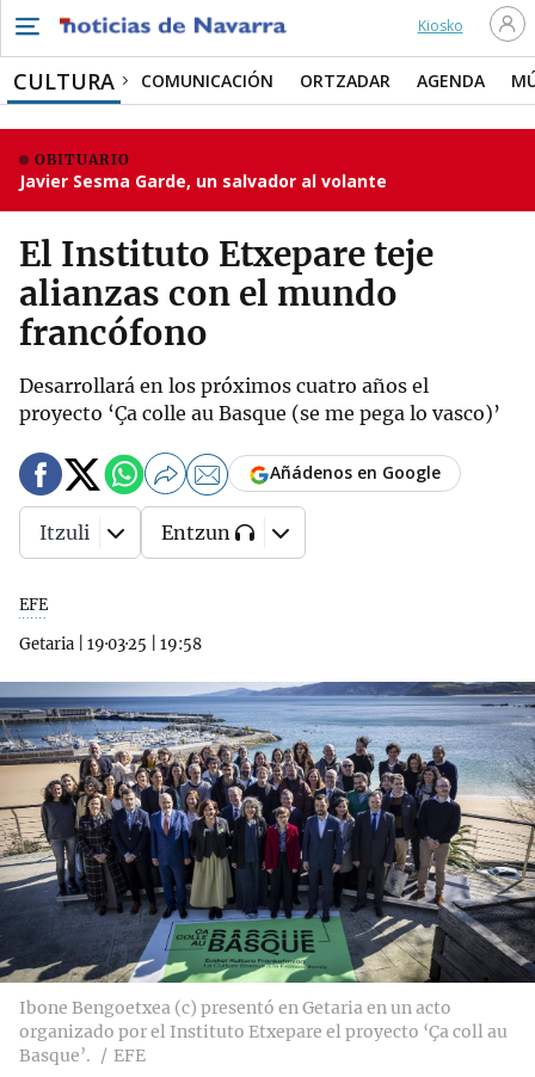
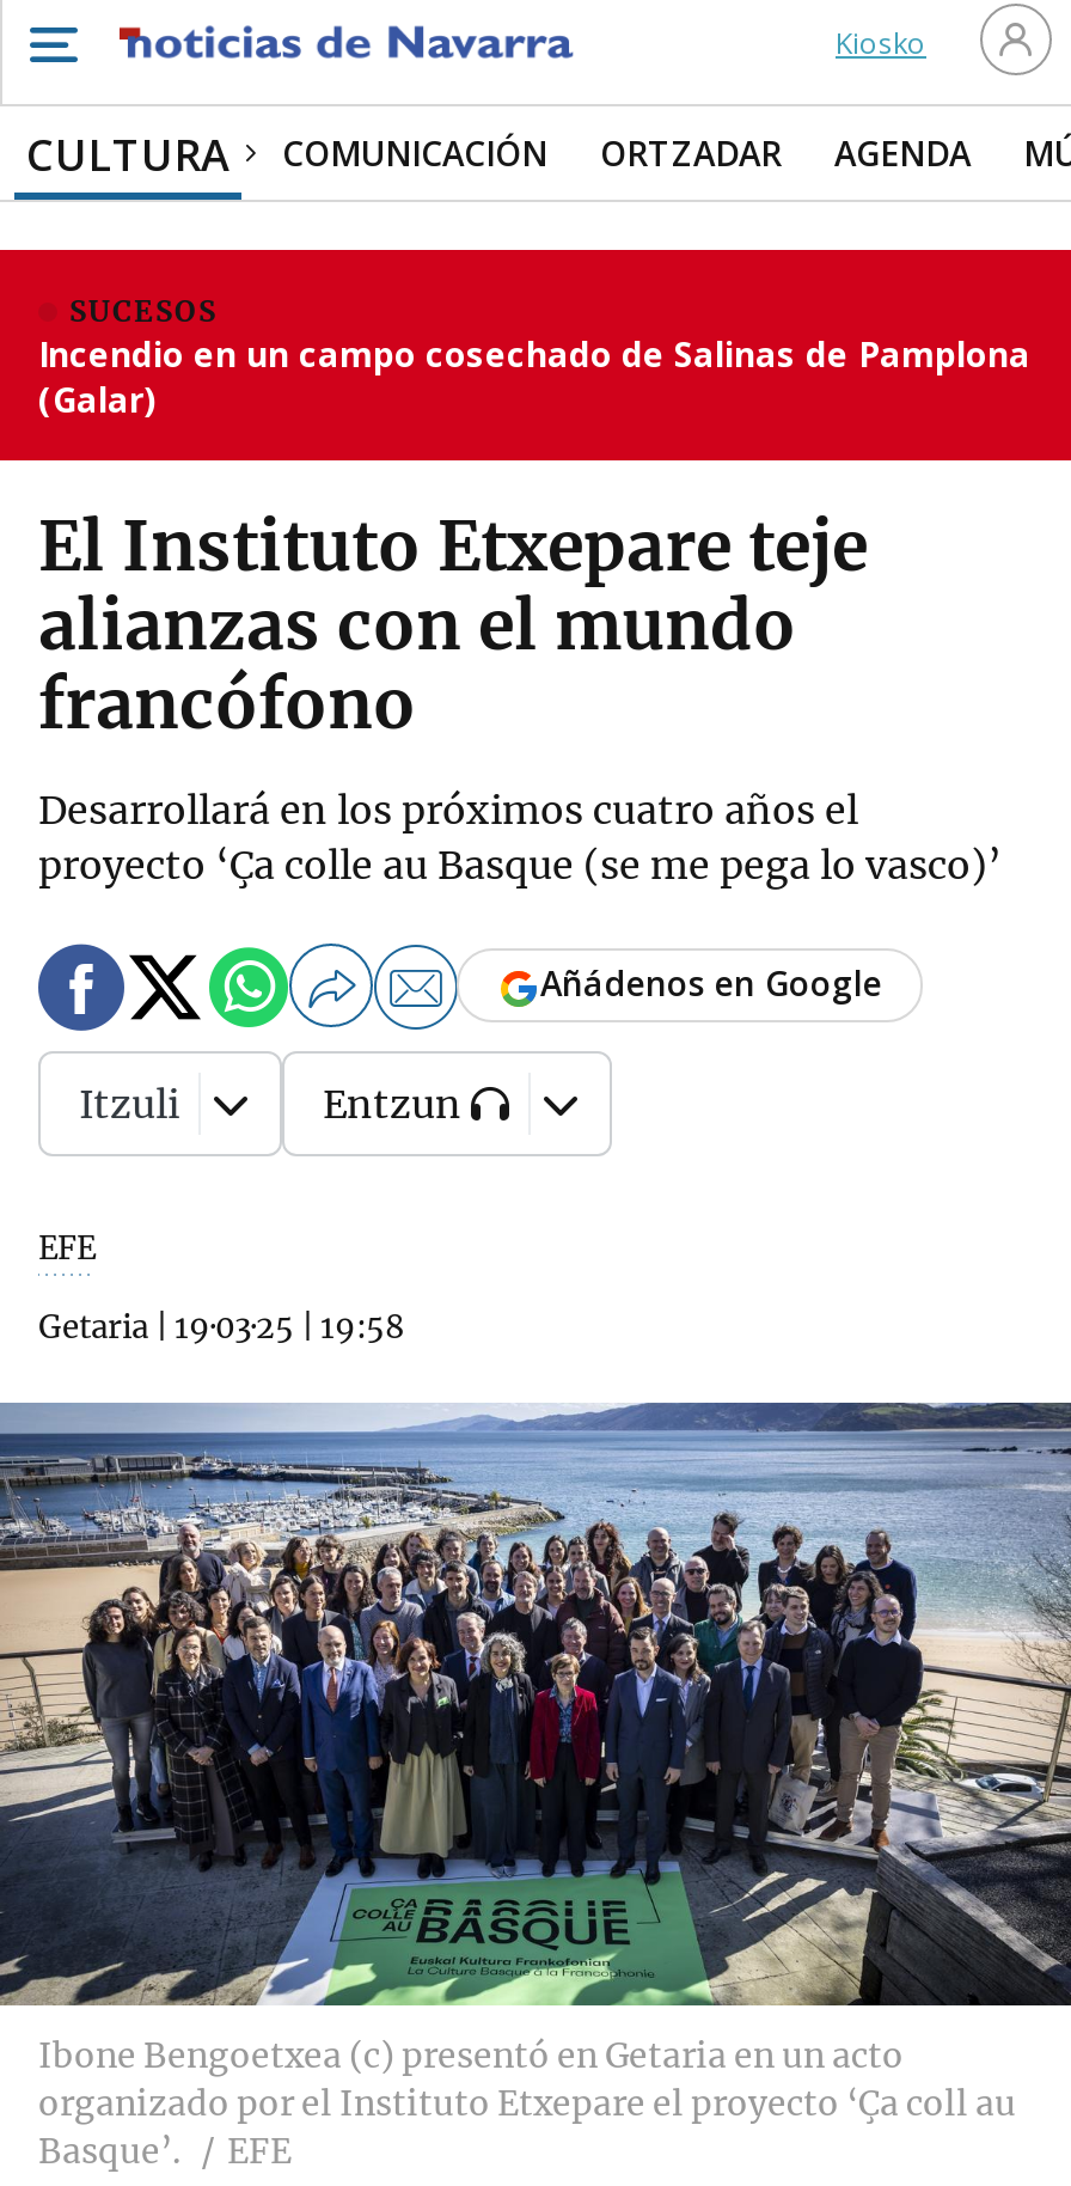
[19,150,387,192] OBITUARIO | Javier Sesma Garde, un salvador al volante -> [38,293,1030,422] SUCESOS | Incendio en un campo cosechado de Salinas de Pamplona | (Galar)

